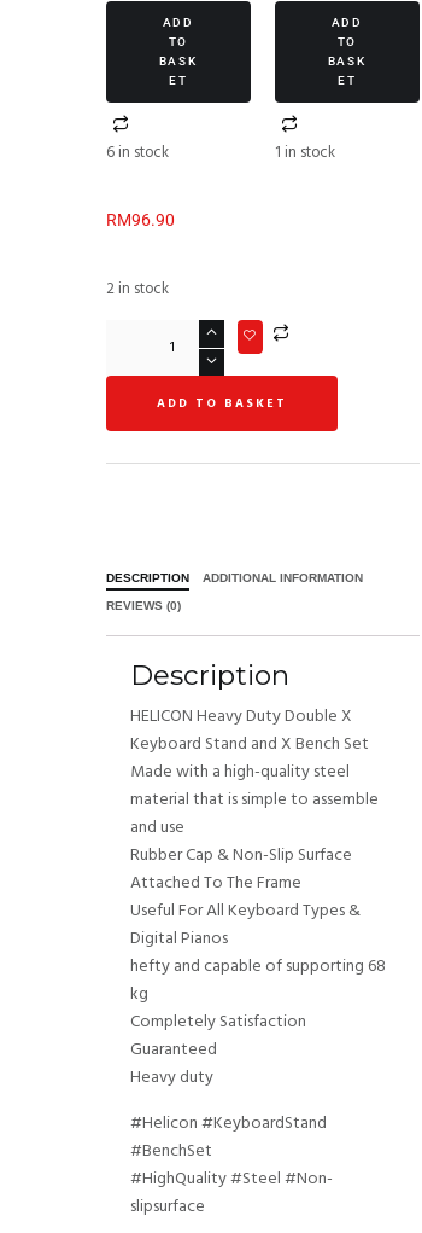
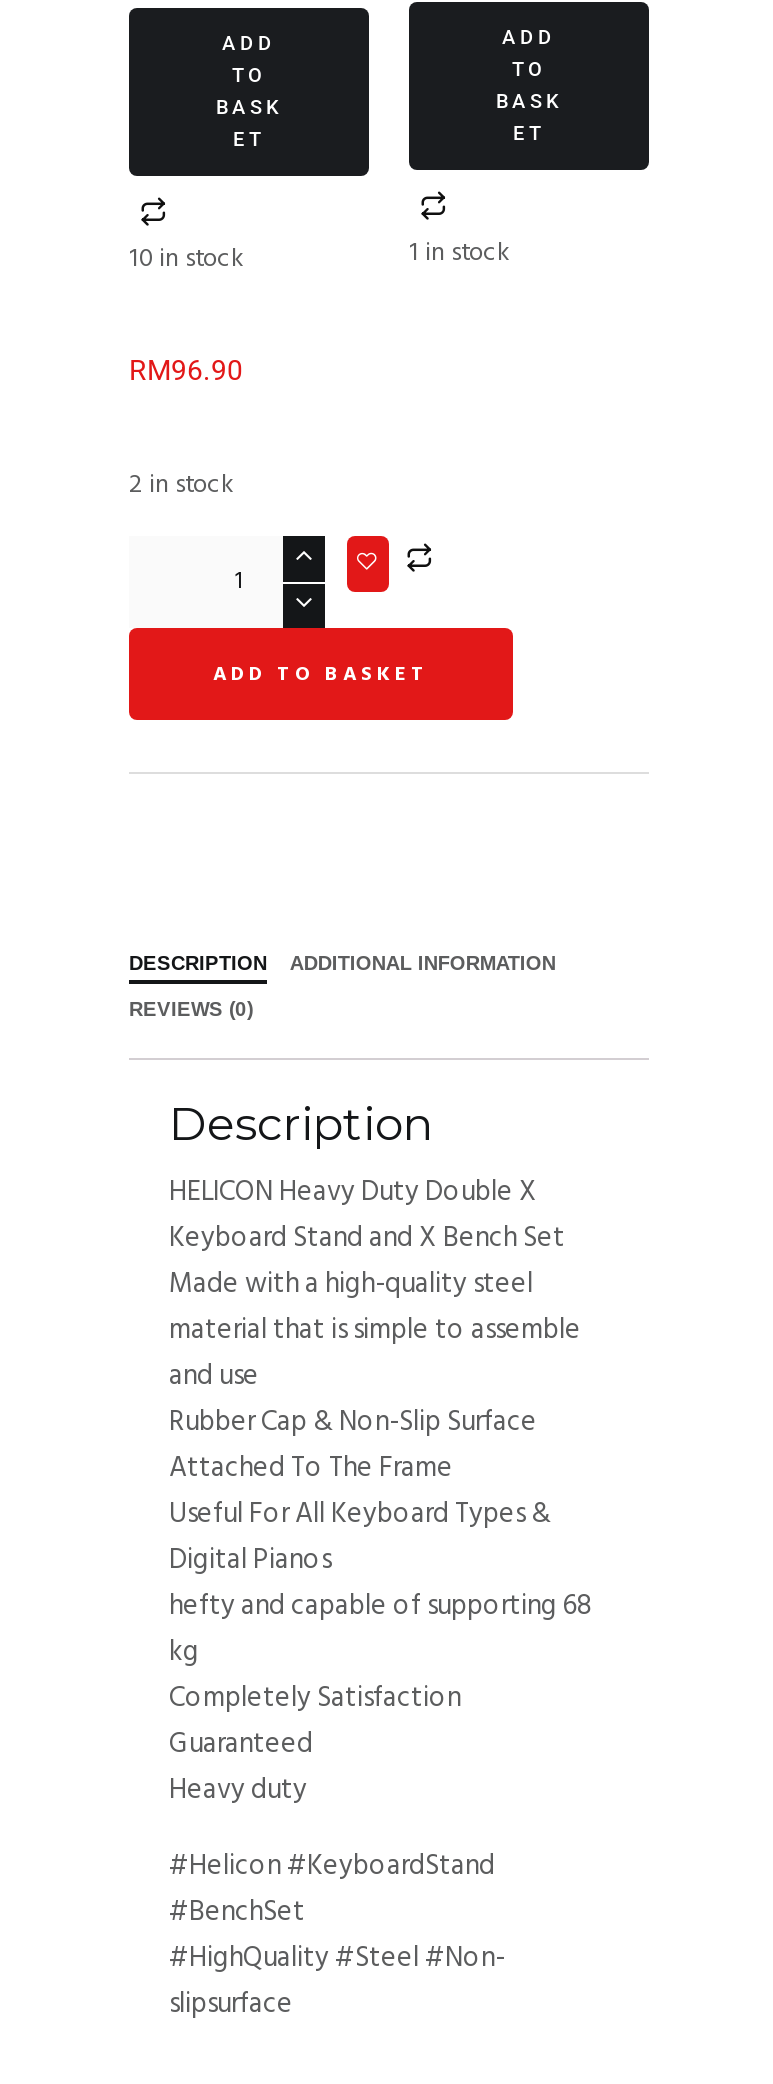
[106,140,169,166] 6 in stock -> [129,238,243,280] 10 in stock

